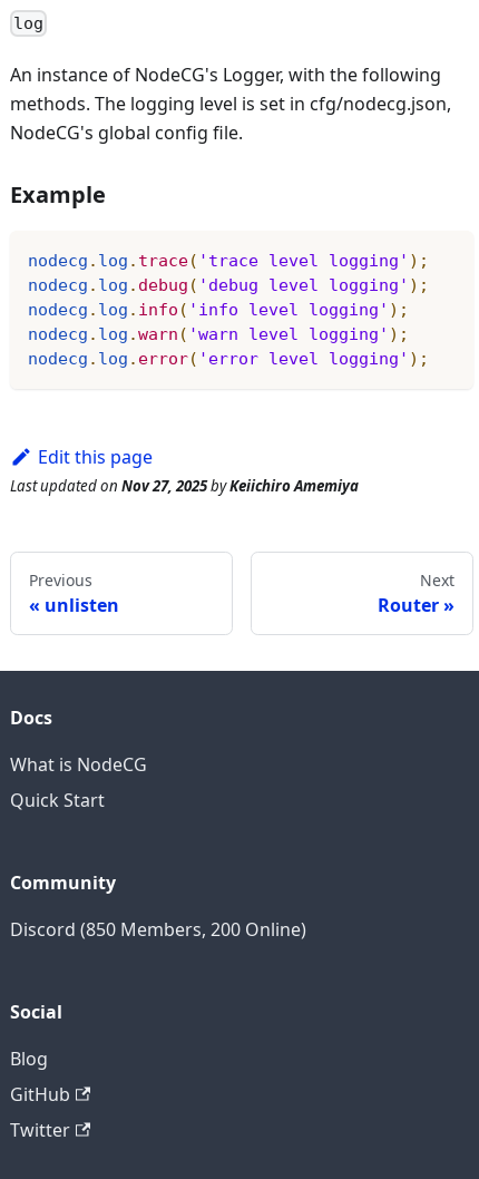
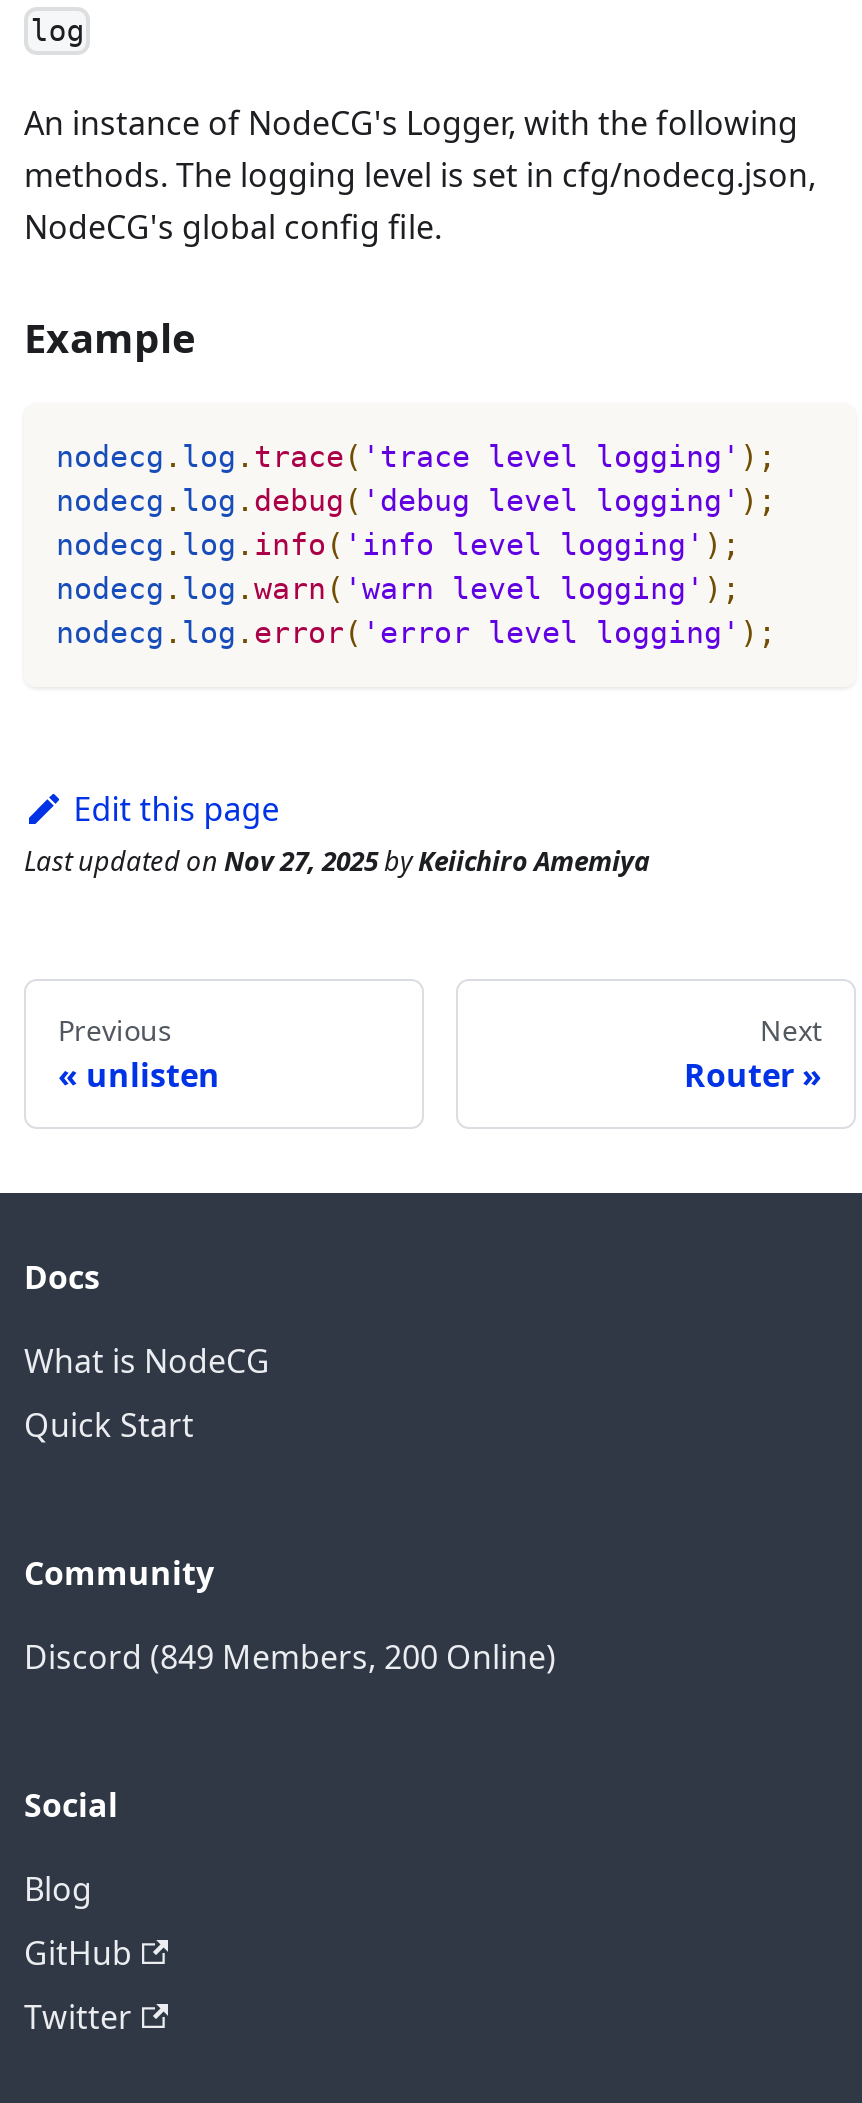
[10,918,306,942] Discord (850 Members, 200 Online) -> [24,1636,556,1680] Discord (849 Members, 200 Online)

